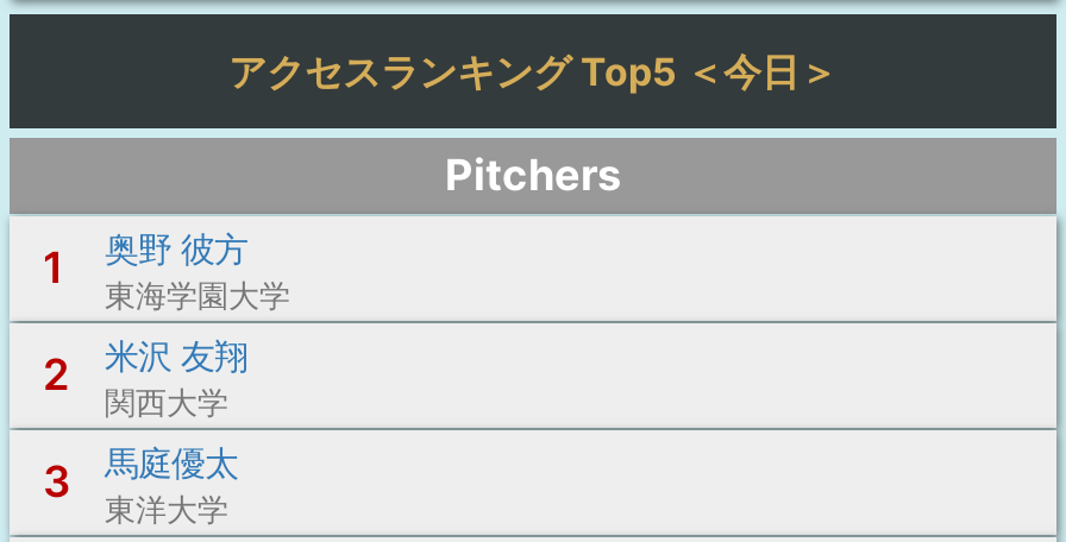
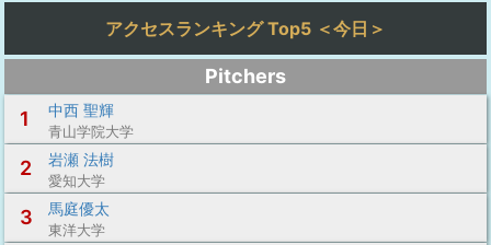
[105,228,290,314] 奥野 彼方 | 東海学園大学 -> [48,101,134,140] 中西 聖輝 | 青山学院大学
[105,335,247,421] 米沢 友翔 | 関西大学 -> [48,150,114,189] 岩瀬 法樹 | 愛知大学

